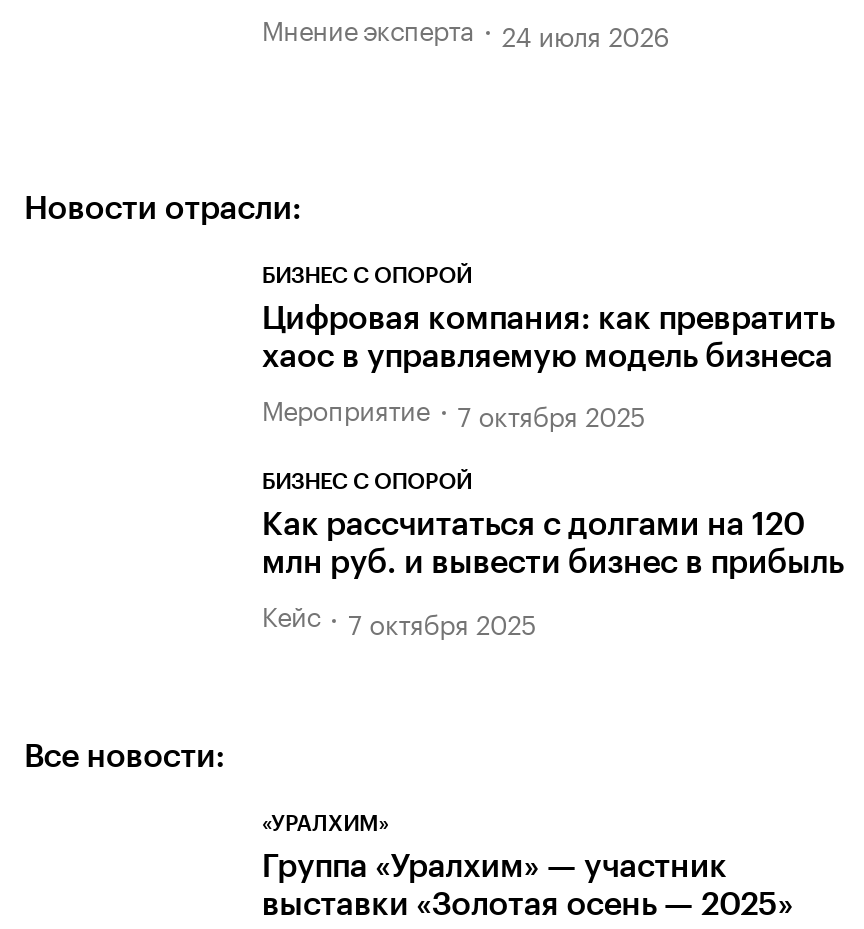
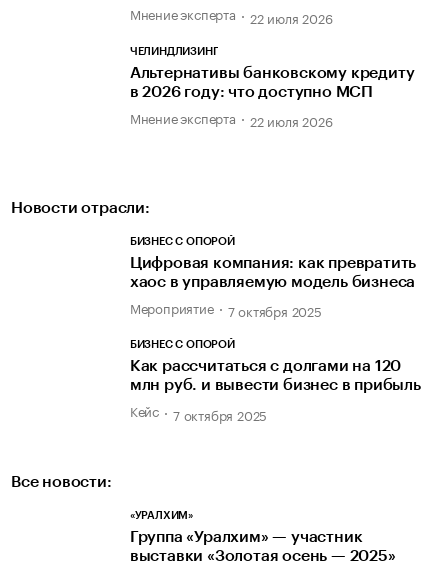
[502,13,669,53] 24 июля 2026 -> [130,7,414,130] 22 июля 2026 | ЧЕЛИНДЛИЗИНГ | Альтернативы банковскому кредиту | в 2026 году: что доступно МСП | Мнение эксперта | 22 июля 2026

